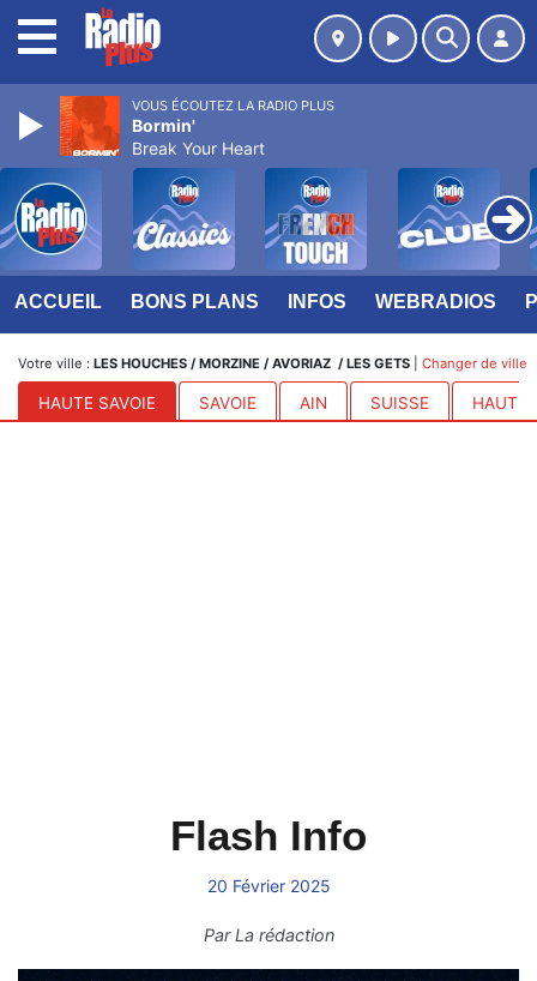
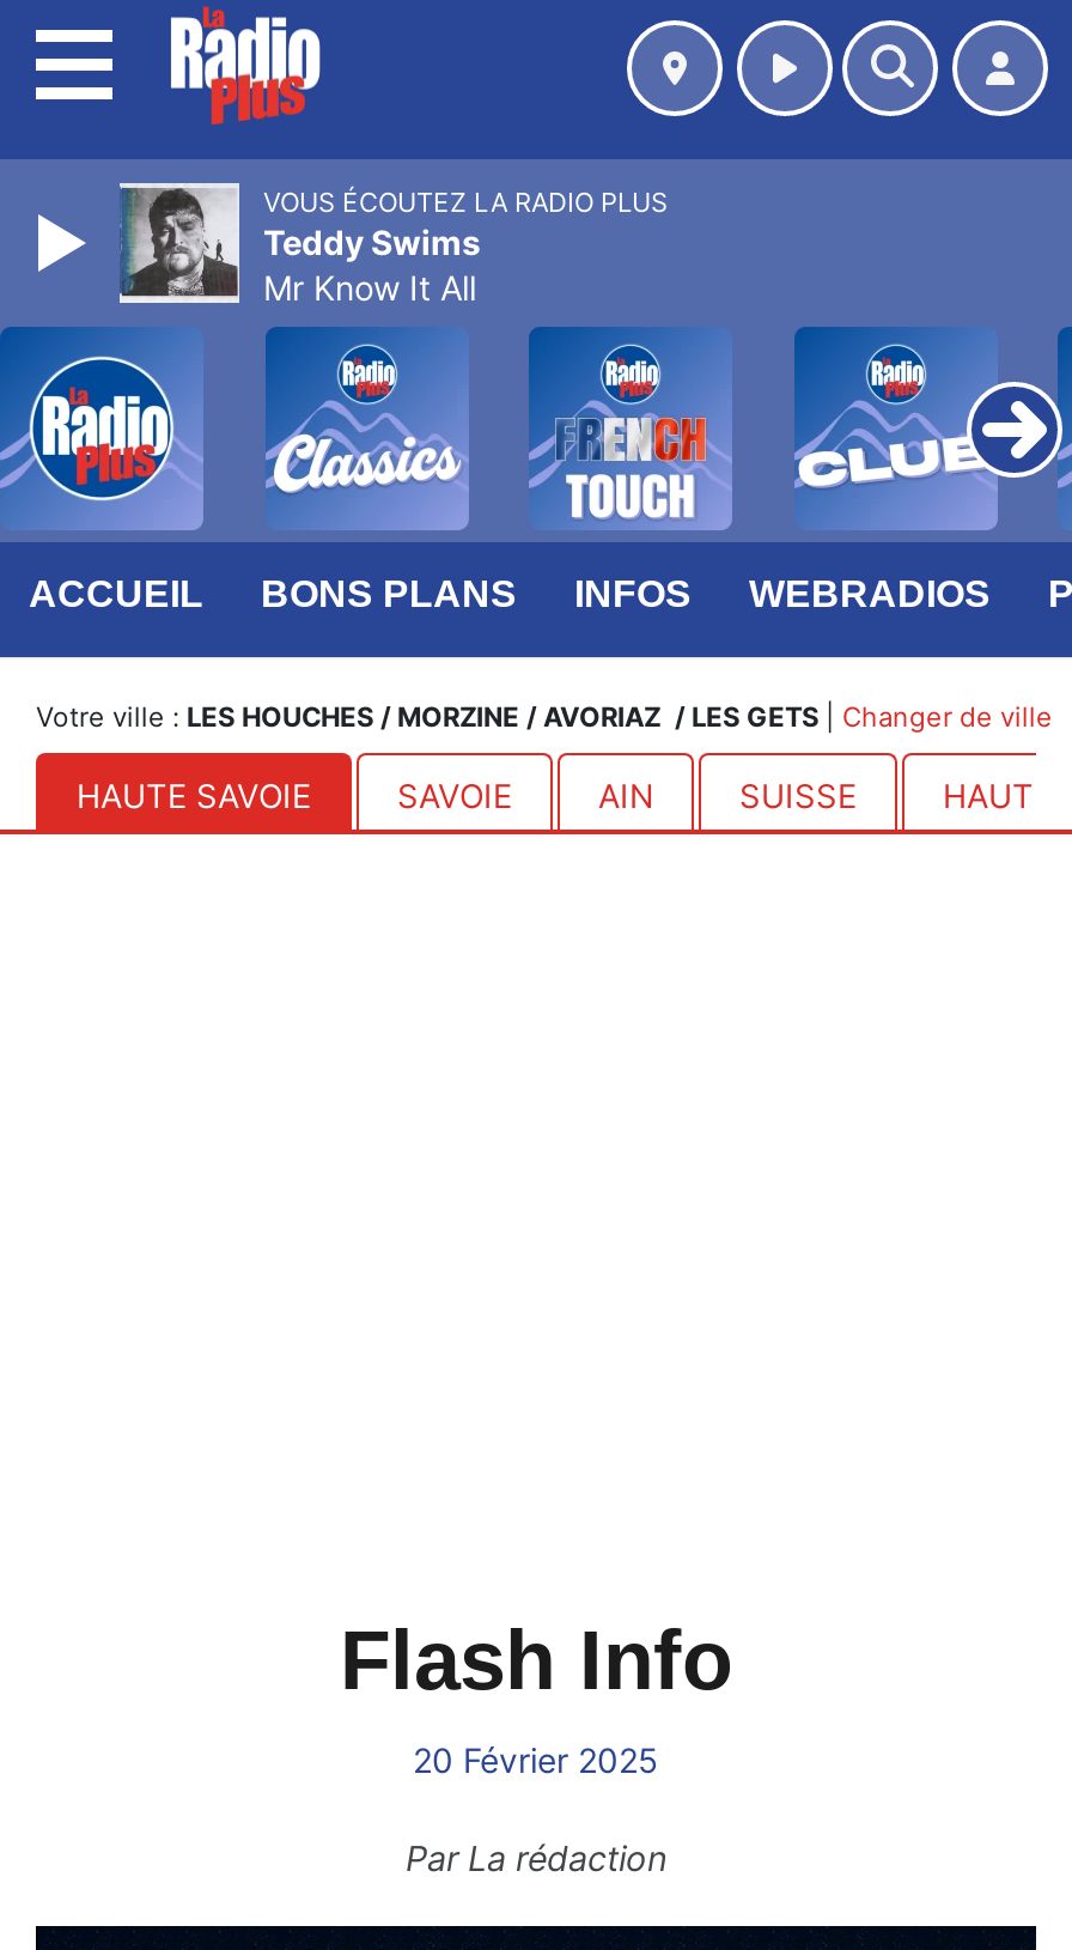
[59,95,265,158] [image] | Bormin' | Break Your Heart -> [117,181,481,308] [image] | Teddy Swims | Mr Know It All

